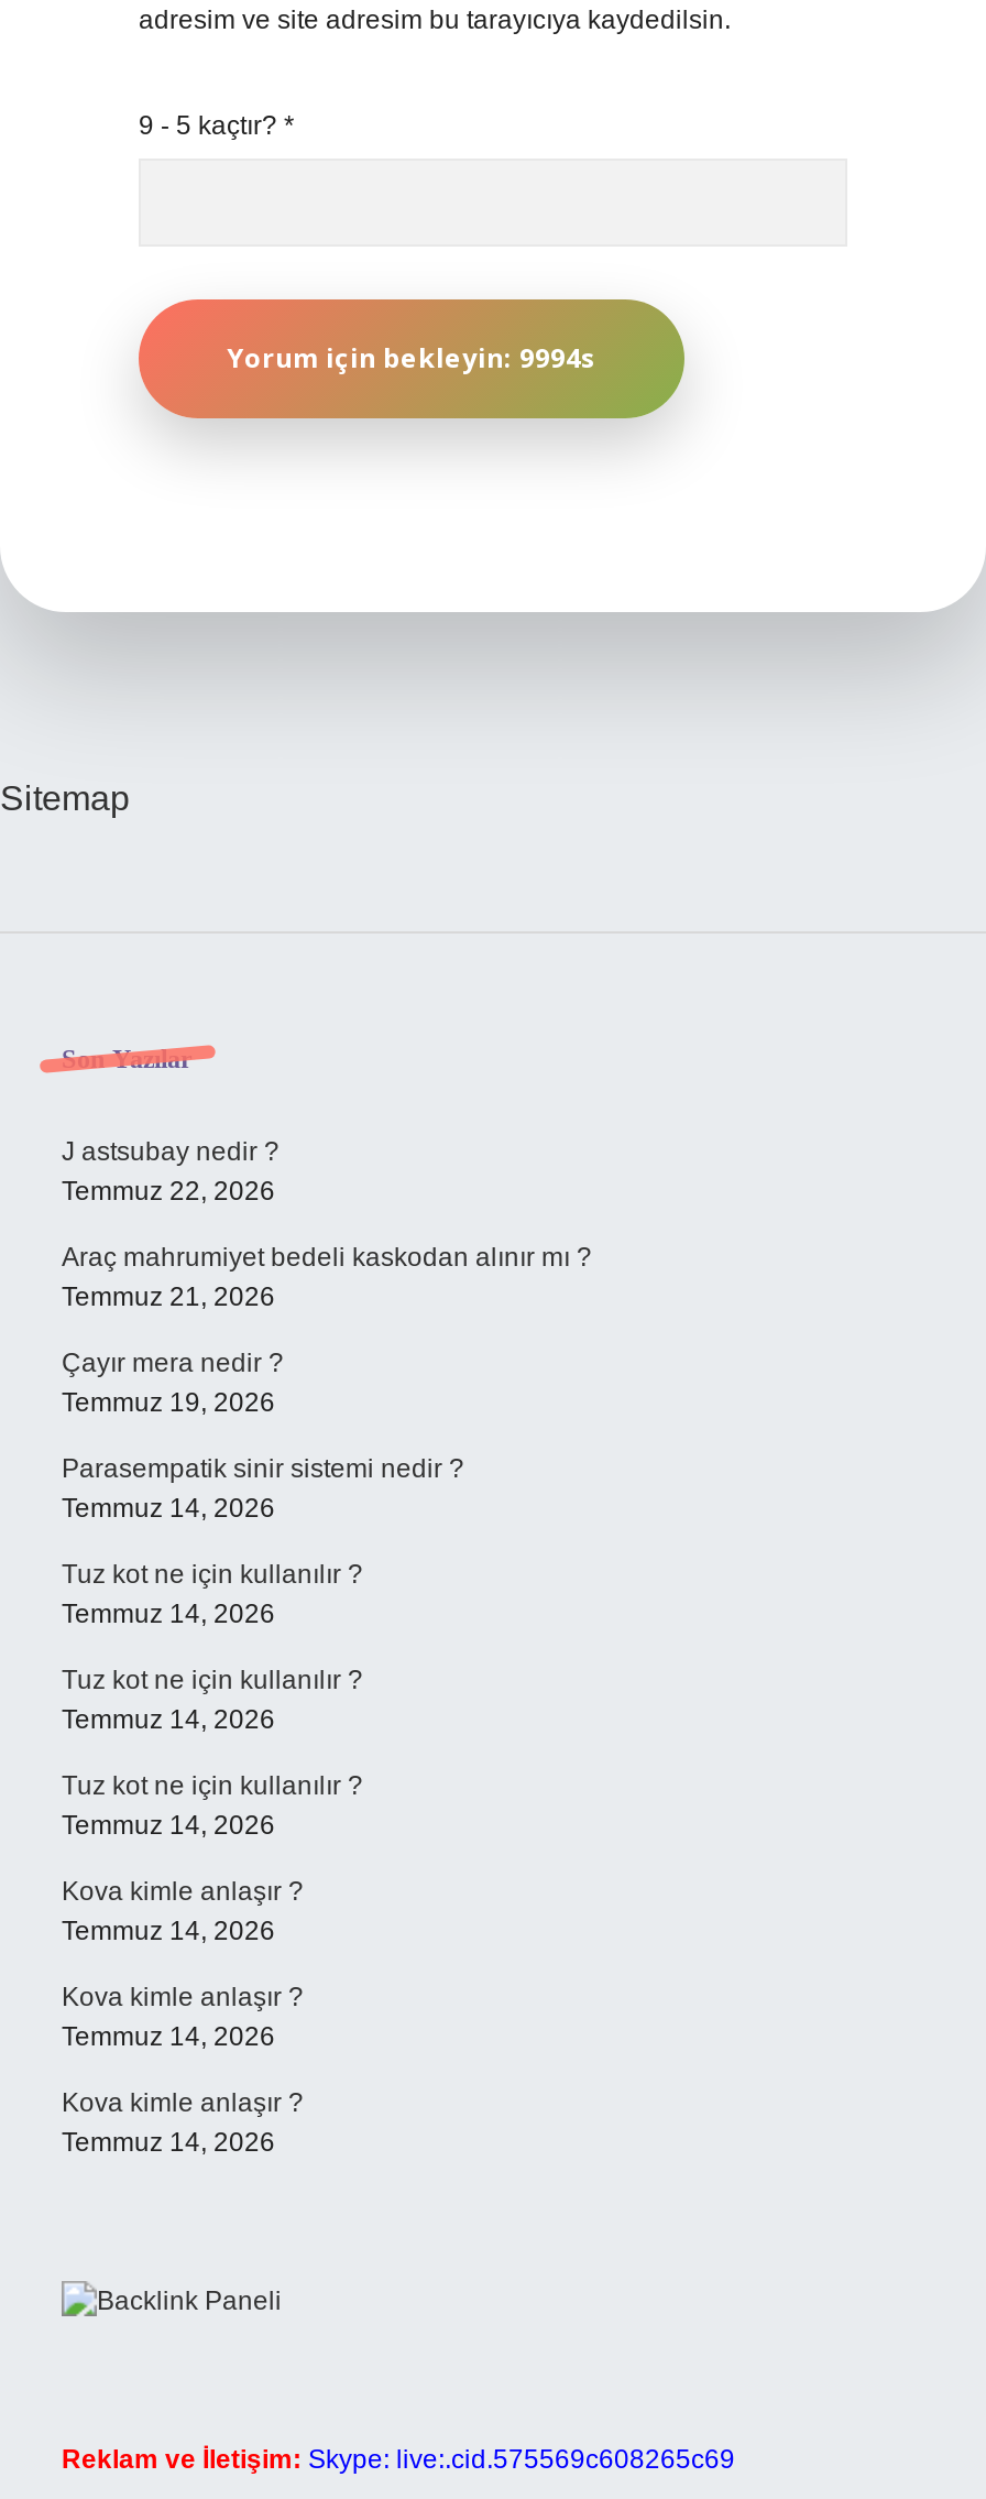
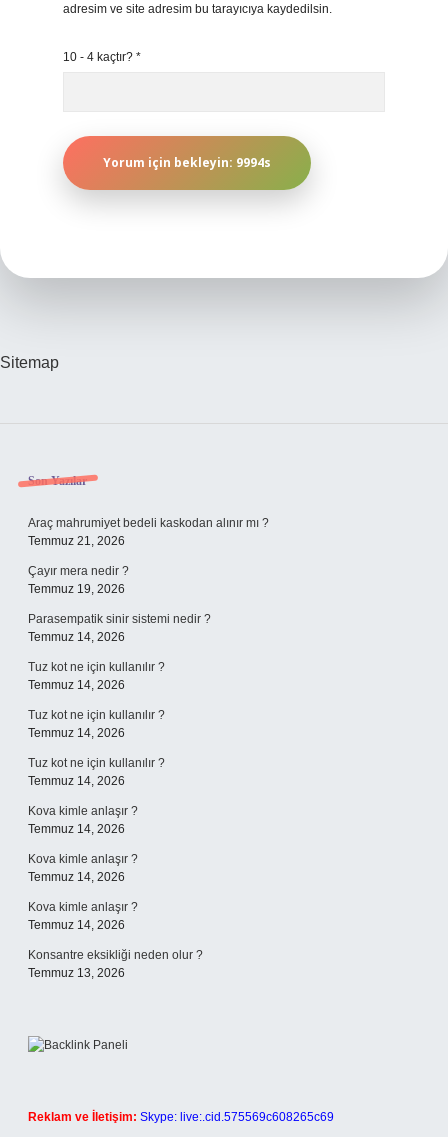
[139,110,295,141] 9 - 5 kaçtır? * -> [63,50,141,64] 10 - 4 kaçtır? *
[62,1136,280,1207] J astsubay nedir ? | Temmuz 22, 2026 -> none
moved [62,1242,592,2158] -> [28,516,269,932]: Araç mahrumiyet bedeli kaskodan alınır mı ? | Temmuz 21, 2026 | Çayır mera nedir ? | ... | Kova kimle anlaşır ? | Temmuz 14, 2026
none -> [28,948,203,980] Konsantre eksikliği neden olur ? | Temmuz 13, 2026

